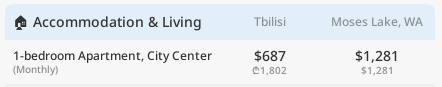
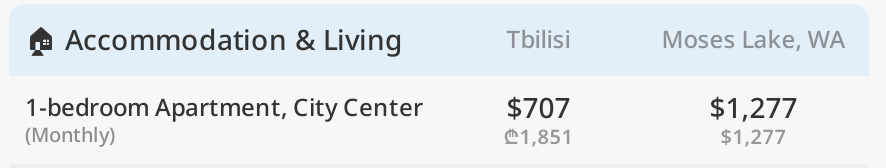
[254,46,286,65] $687 -> [507,88,571,126] $707
[355,46,399,65] $1,281 -> [709,88,797,126] $1,277
[252,63,287,77] ₾1,802 -> [503,122,573,150] ₾1,851
[361,63,394,77] $1,281 -> [721,122,787,150] $1,277

